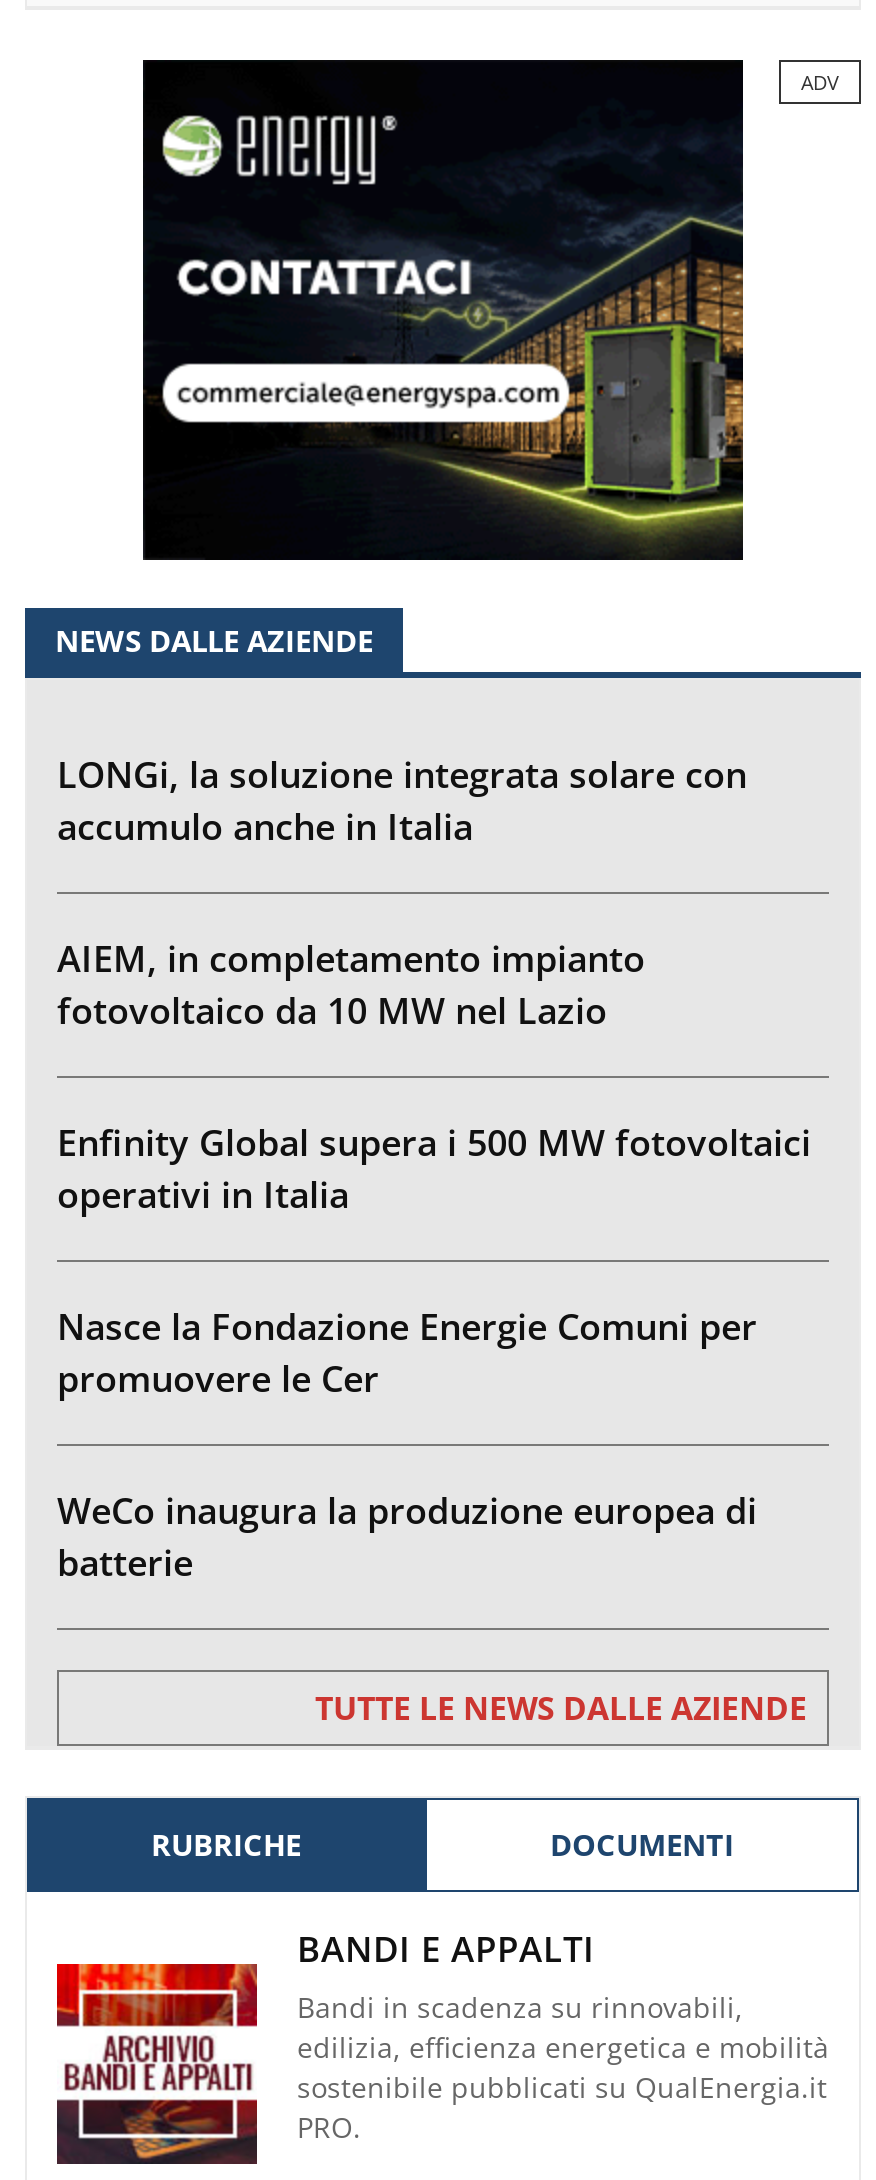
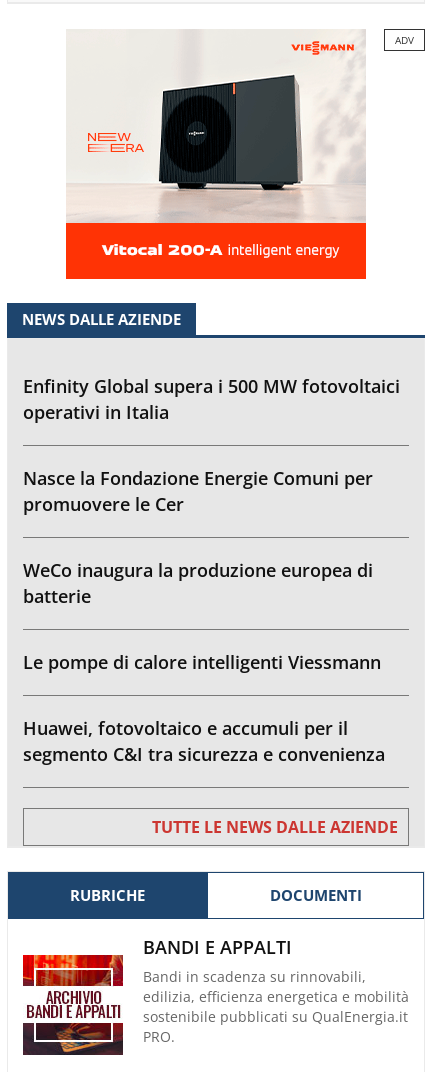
[141,58,745,562] [image] -> [65,29,367,280] [image]
[57,749,747,1033] LONGi, la soluzione integrata solare con | accumulo anche in Italia | AIEM, in completamento impianto | fotovoltaico da 10 MW nel Lazio -> none
moved [57,1117,811,1585] -> [23,374,400,608]: Enfinity Global supera i 500 MW fotovoltaici | operativi in Italia | Nasce la Fondazione Energie Comuni per | promuovere le Cer | WeCo inaugura la produzione europea di | batterie
none -> [23,650,385,766] Le pompe di calore intelligenti Viessmann | Huawei, fotovoltaico e accumuli per il | segmento C&I tra sicurezza e convenienza

